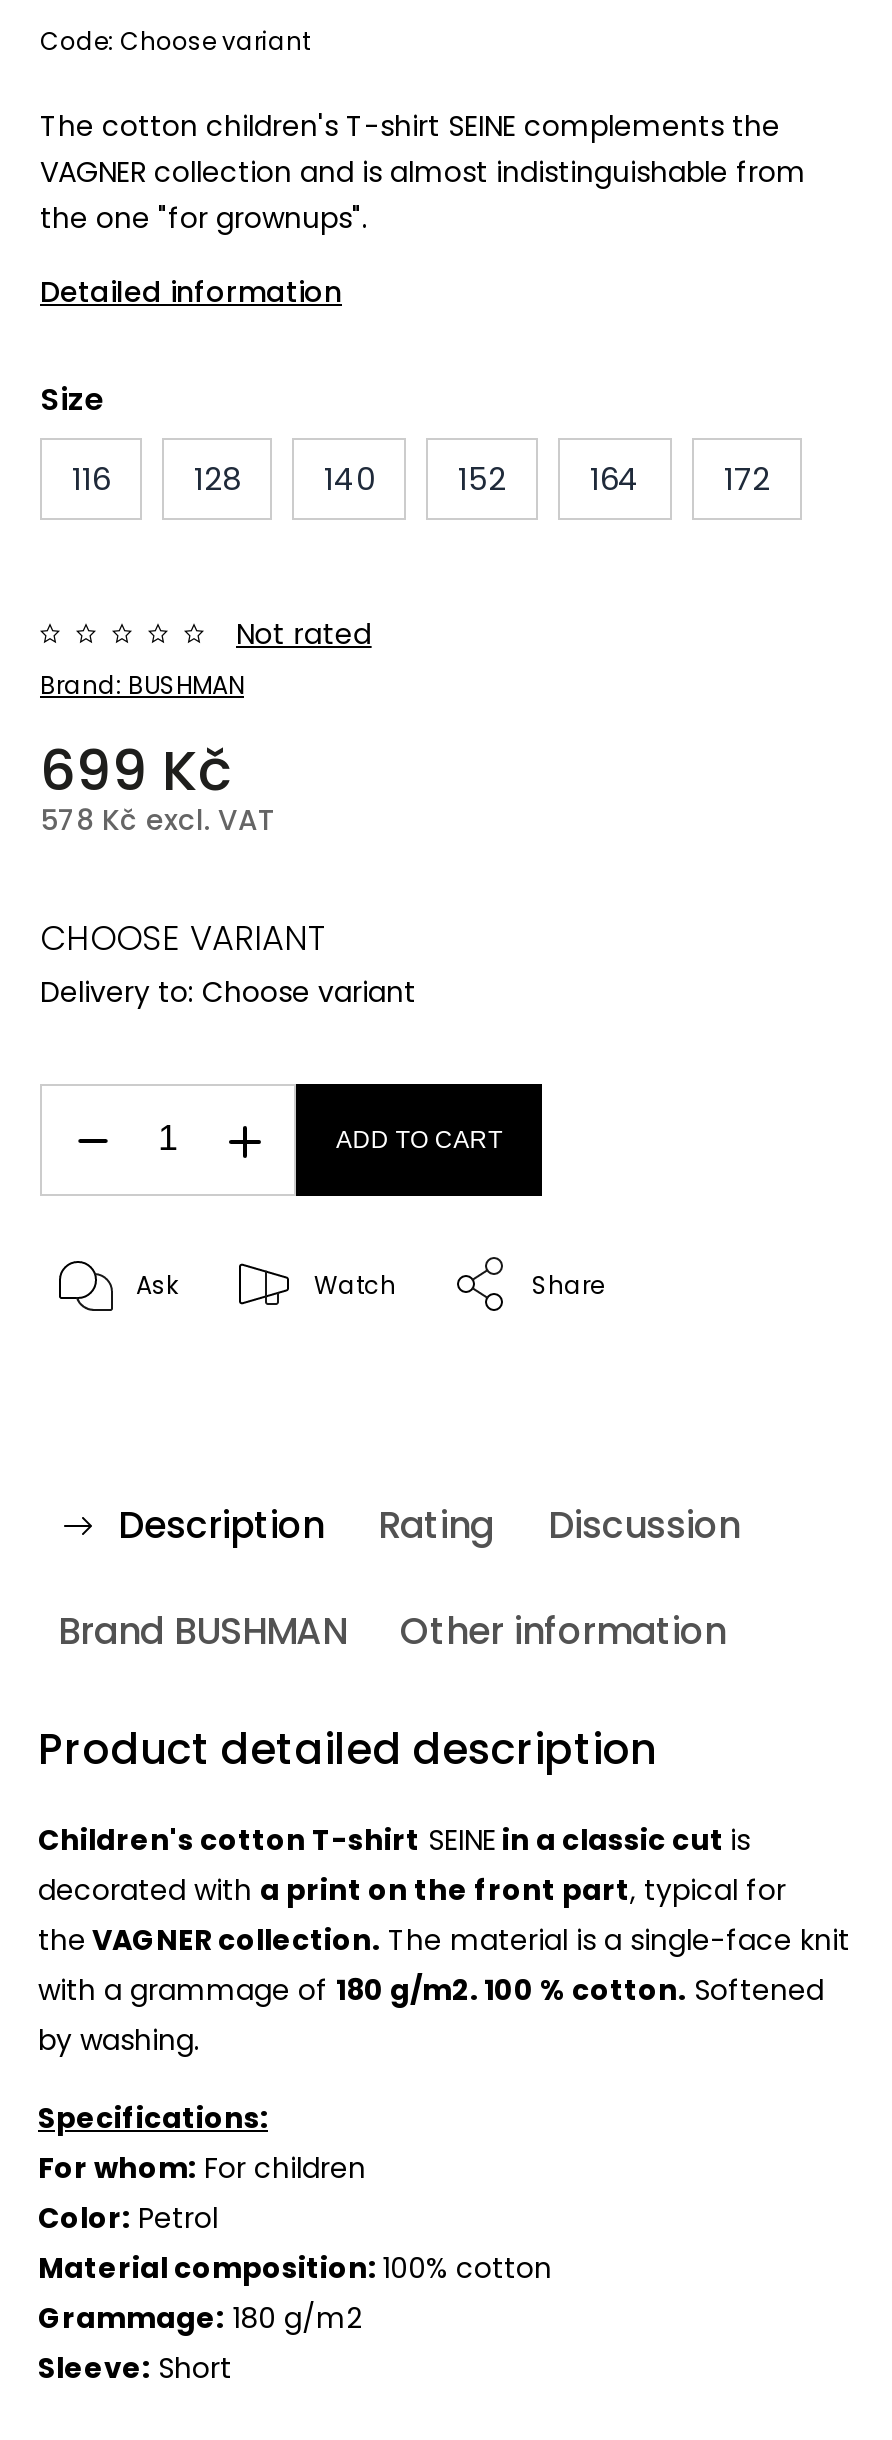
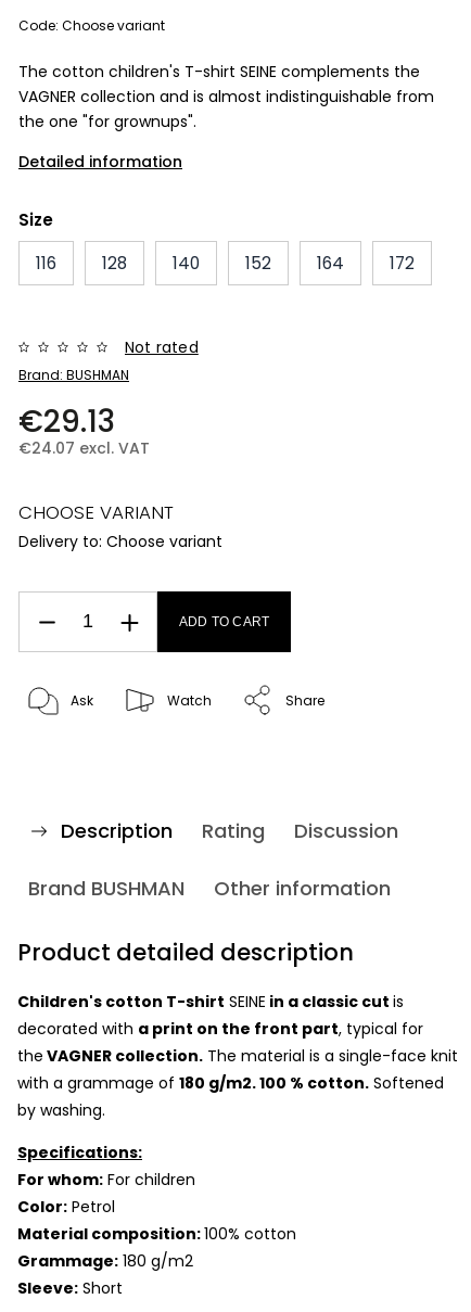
[40,732,276,840] 699 Kč | 578 Kč excl. VAT -> [18,400,150,459] €29.13 | €24.07 excl. VAT

